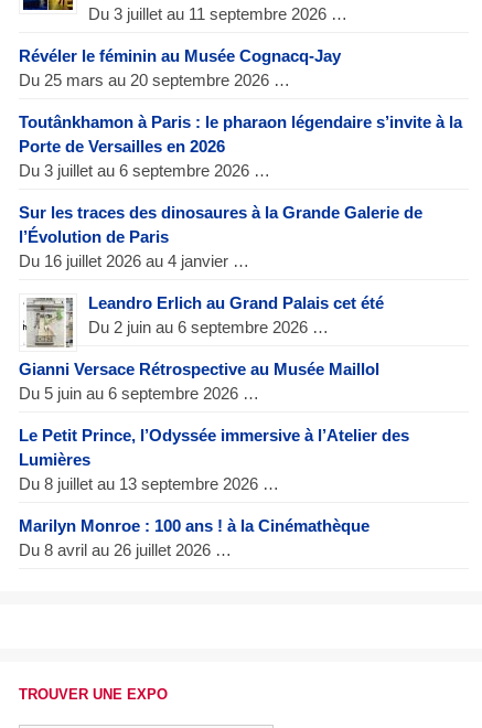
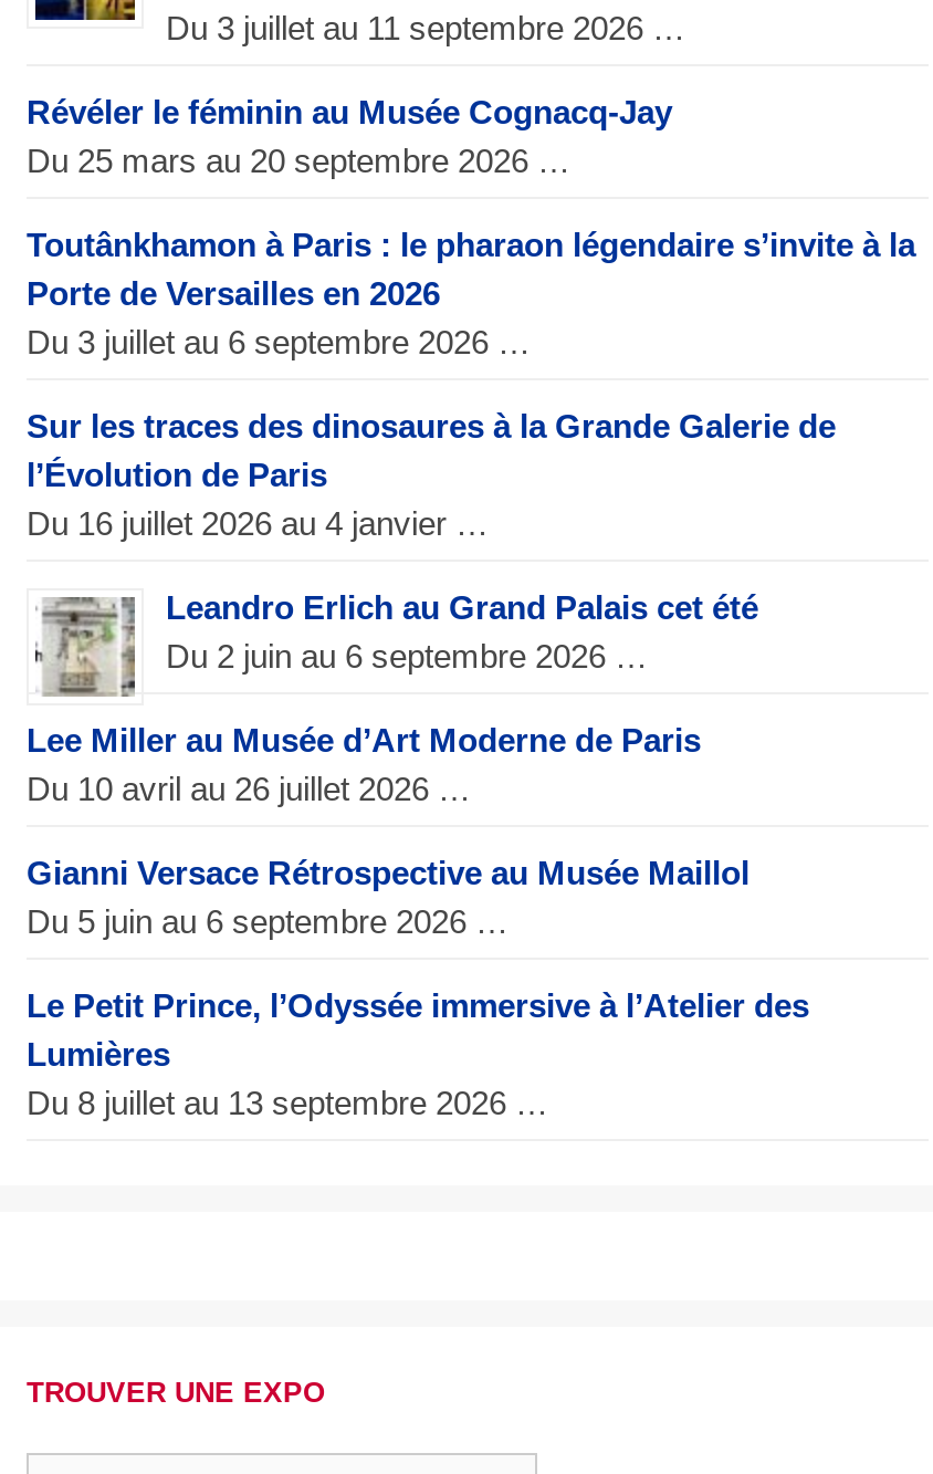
none -> [27,720,701,806] Lee Miller au Musée d’Art Moderne de Paris | Du 10 avril au 26 juillet 2026 …
moved [19,359,409,493] -> [27,853,809,1120]: Gianni Versace Rétrospective au Musée Maillol | Du 5 juin au 6 septembre 2026 … | Le Petit Prince, l’Odyssée immersive à l’Atelier des | Lumières | Du 8 juillet au 13 septembre 2026 …
[19,516,369,559] Marilyn Monroe : 100 ans ! à la Cinémathèque | Du 8 avril au 26 juillet 2026 … -> none

